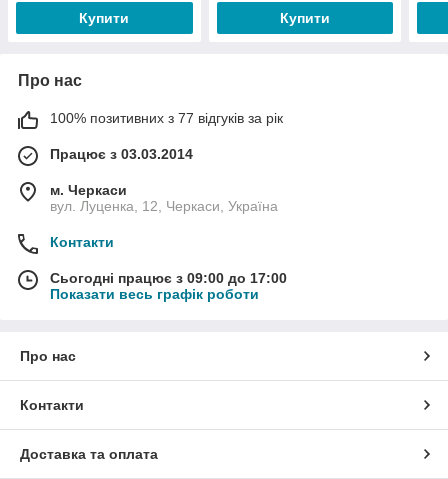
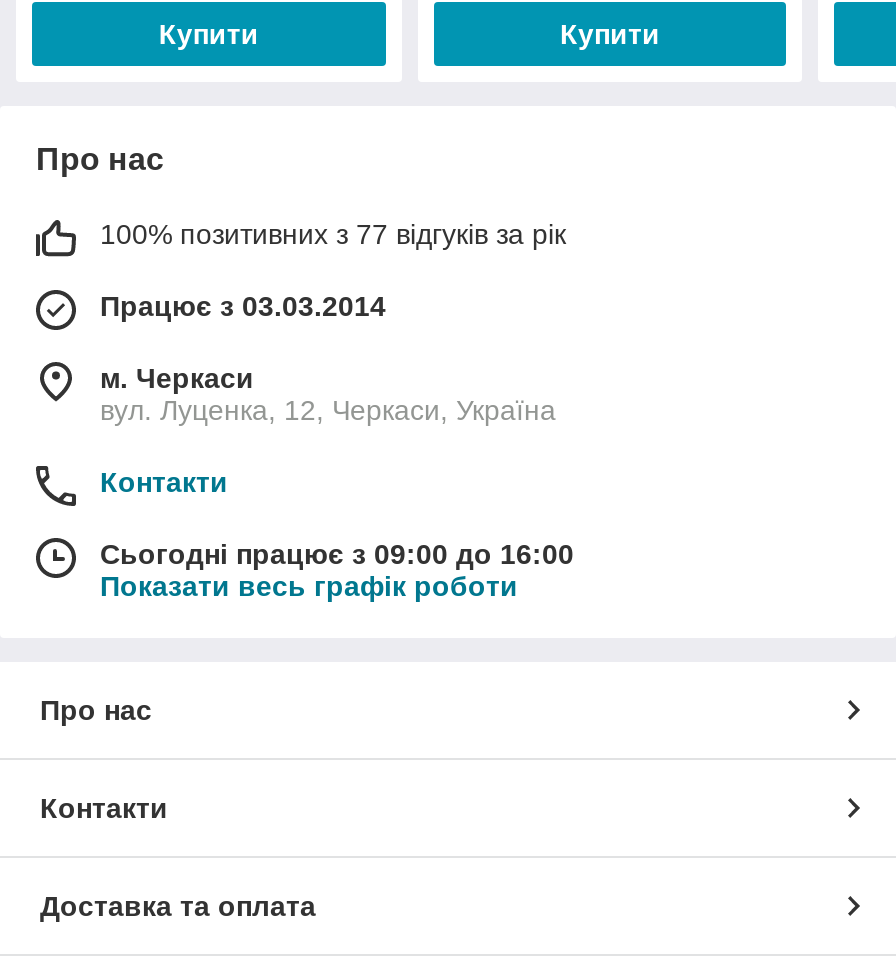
[50,270,287,286] Сьогодні працює з 09:00 до 17:00 -> [100,539,574,571] Сьогодні працює з 09:00 до 16:00

